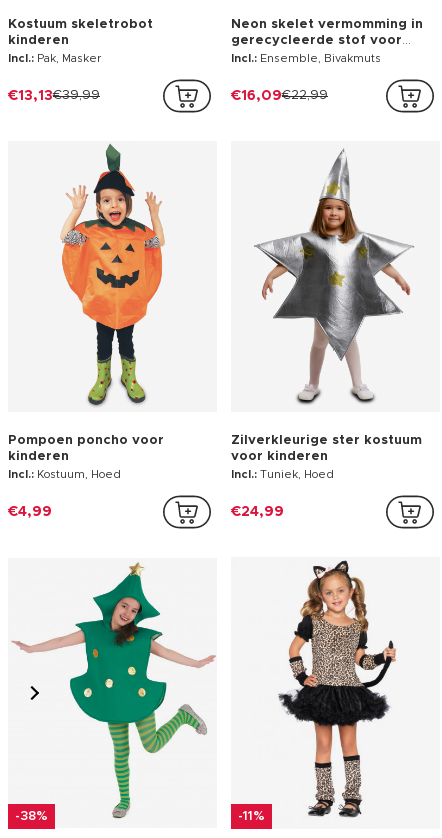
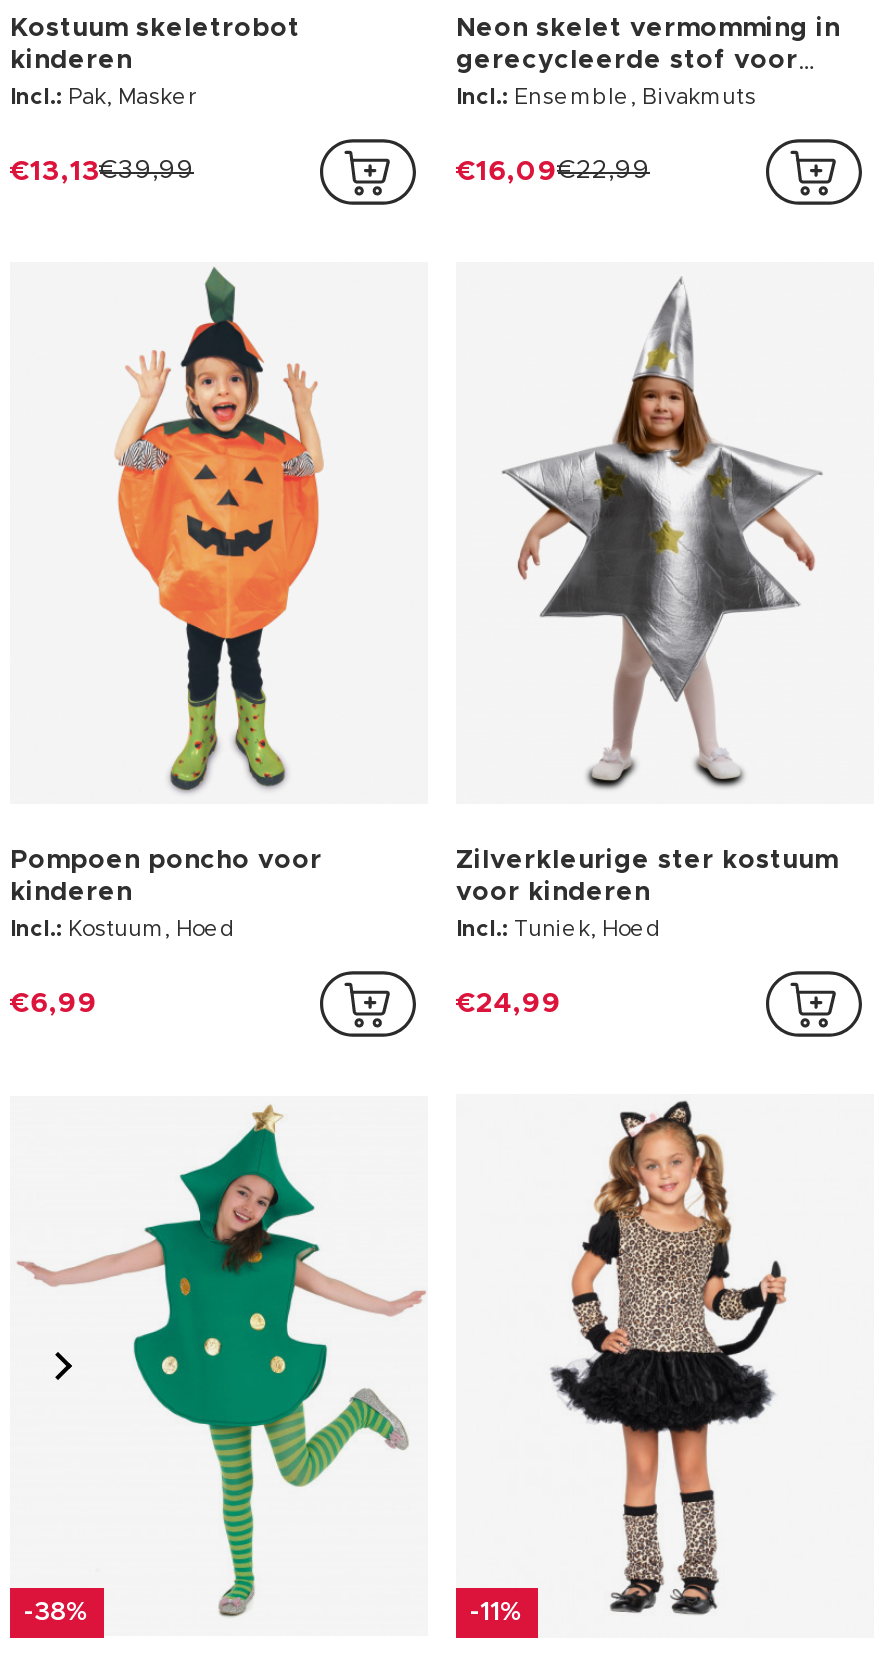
[8,505,52,519] €4,99 -> [10,990,98,1018] €6,99

